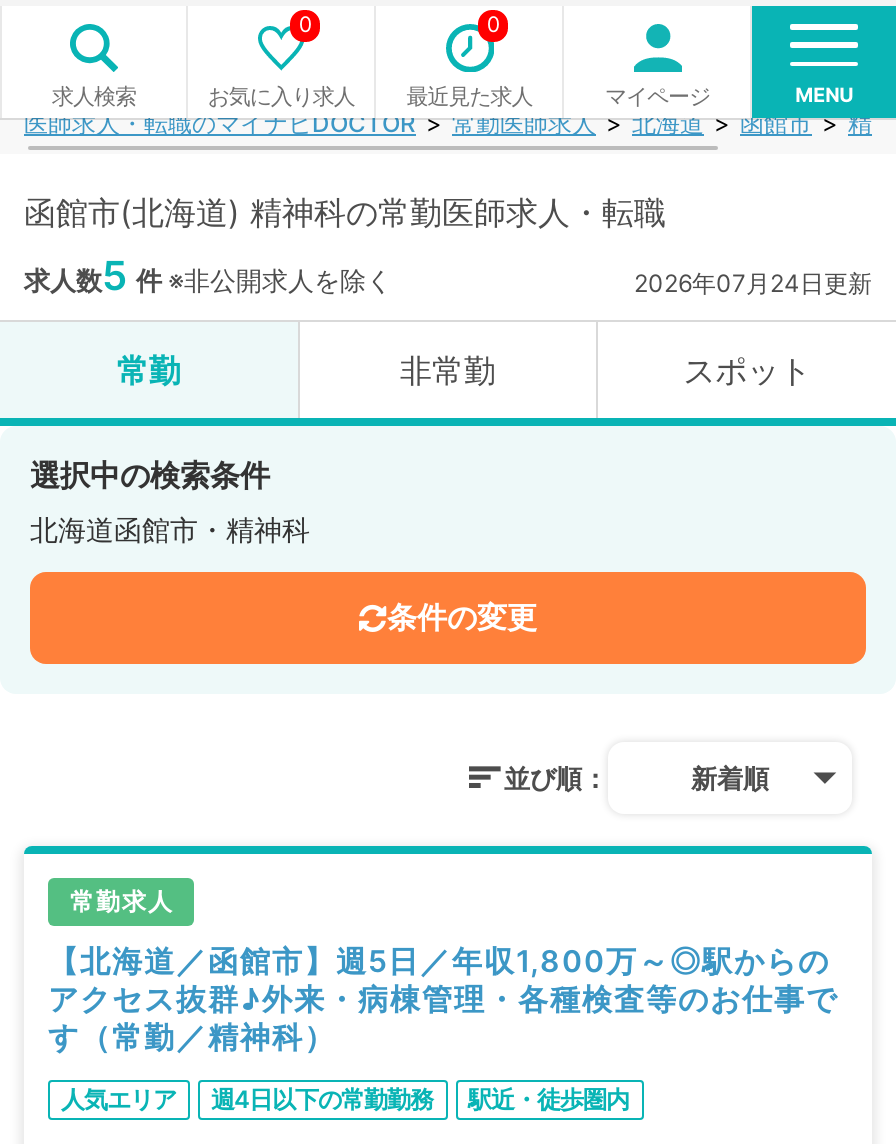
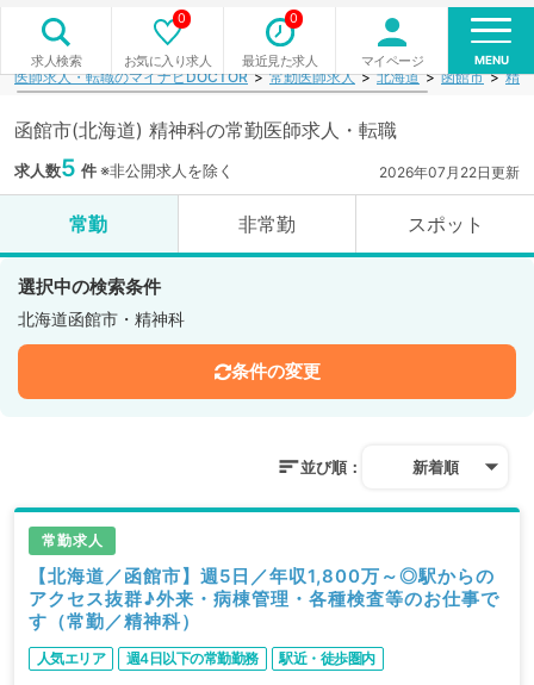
[634,268,872,298] 2026年07月24日更新 -> [379,163,520,181] 2026年07月22日更新

